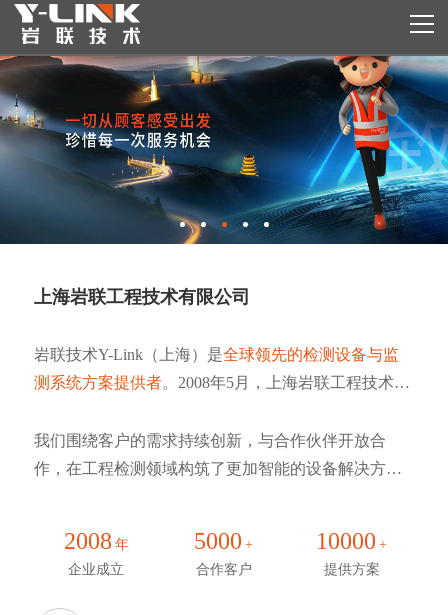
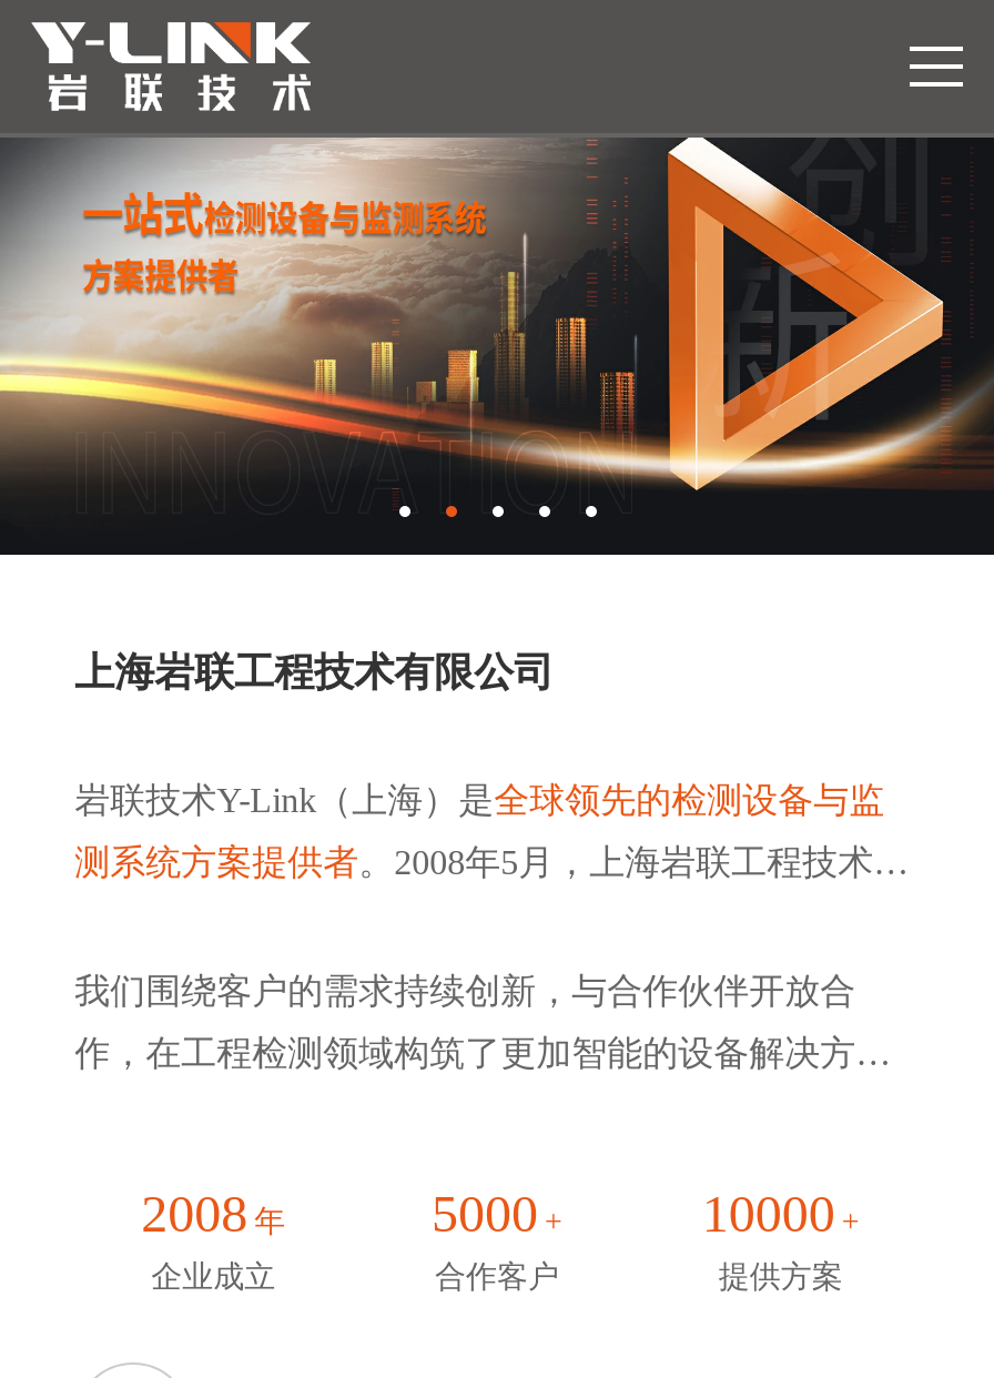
[3,55,445,245] [image] -> [7,135,987,557] [image]

